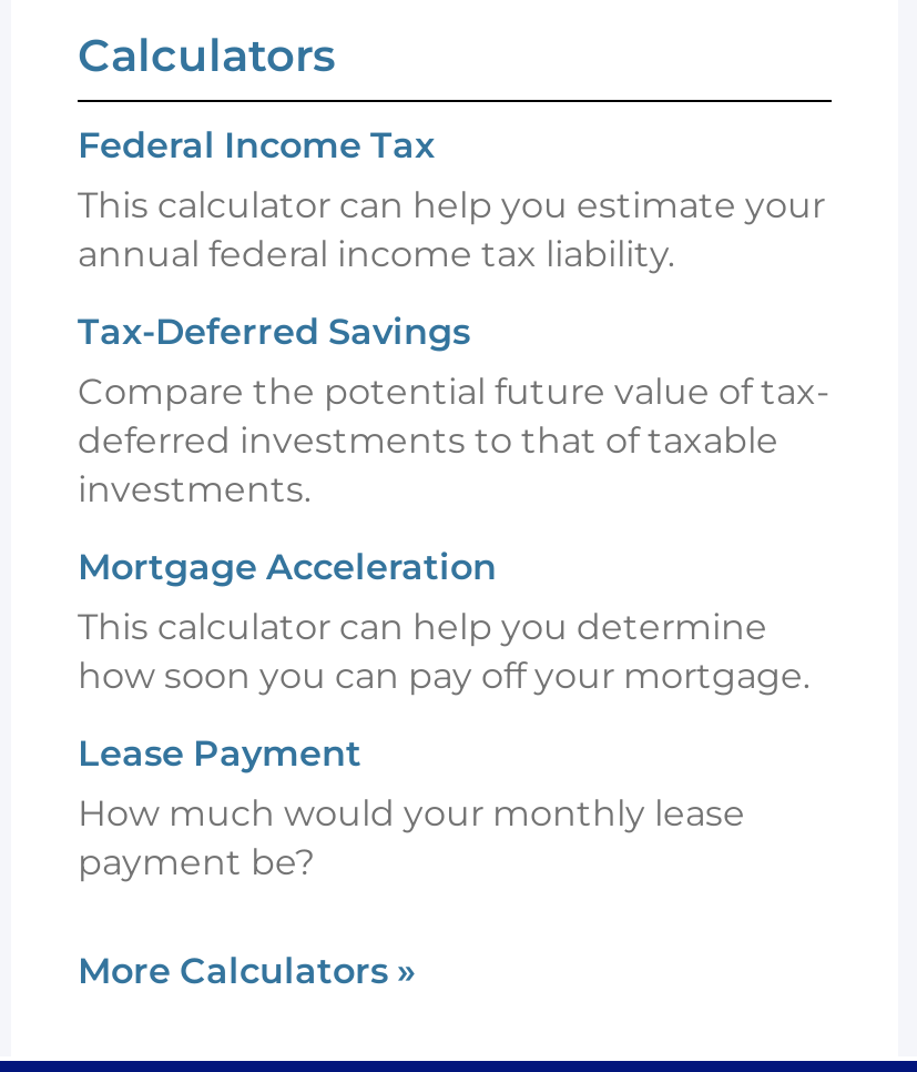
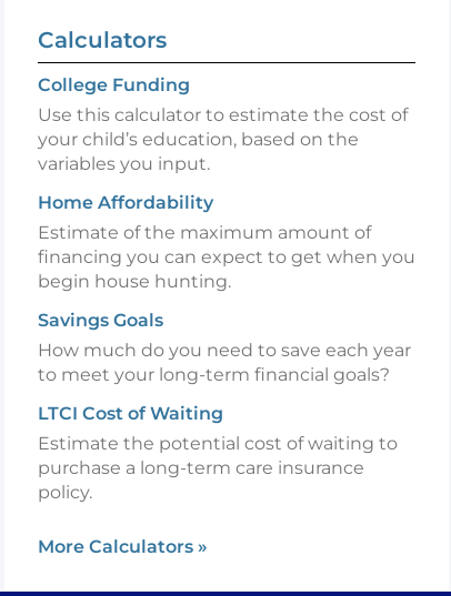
[78,123,825,274] Federal Income Tax | This calculator can help you estimate your | annual federal income tax liability. -> [38,74,408,174] College Funding | Use this calculator to estimate the cost of | your child’s education, based on the | variables you input.
[78,310,829,510] Tax-Deferred Savings | Compare the potential future value of tax- | deferred investments to that of taxable | investments. -> [38,192,415,291] Home Affordability | Estimate of the maximum amount of | financing you can expect to get when you | begin house hunting.
[78,545,809,696] Mortgage Acceleration | This calculator can help you determine | how soon you can pay off your mortgage. -> [38,309,411,385] Savings Goals | How much do you need to save each year | to meet your long-term financial goals?
[78,732,745,882] Lease Payment | How much would your monthly lease | payment be? -> [38,402,398,502] LTCI Cost of Waiting | Estimate the potential cost of waiting to | purchase a long-term care insurance | policy.

